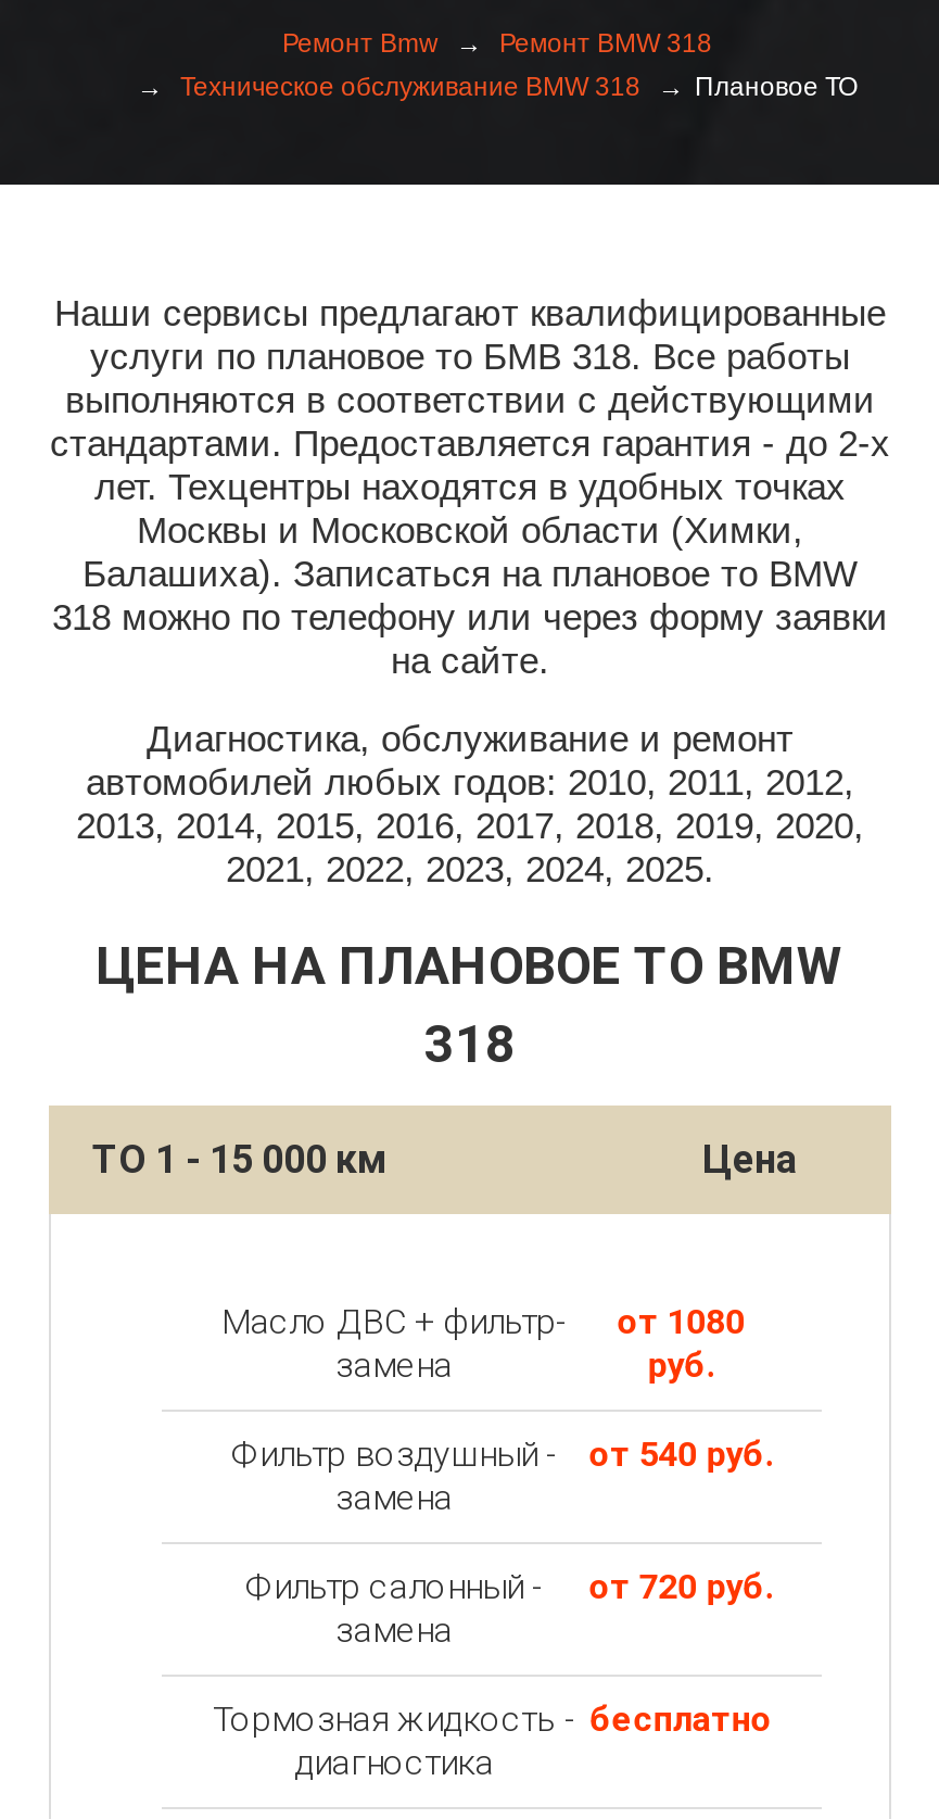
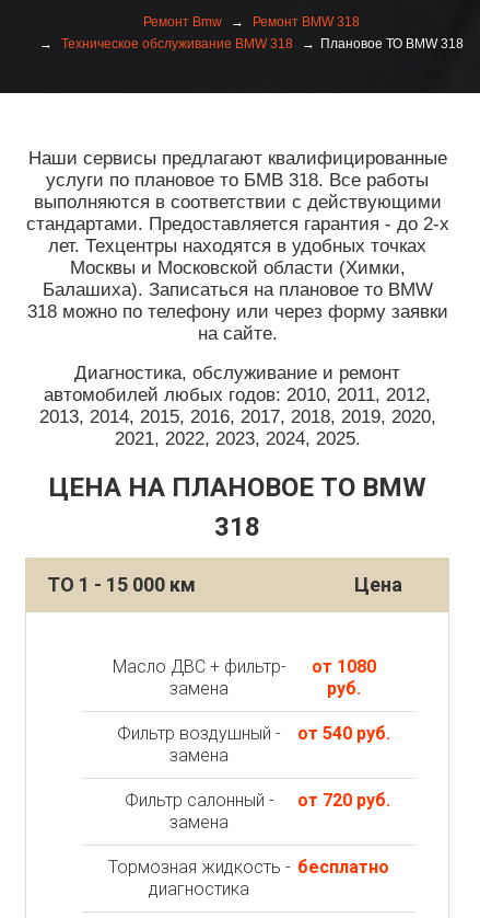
[695,72,858,102] Плановое ТО -> [320,36,463,51] Плановое ТО BMW 318

